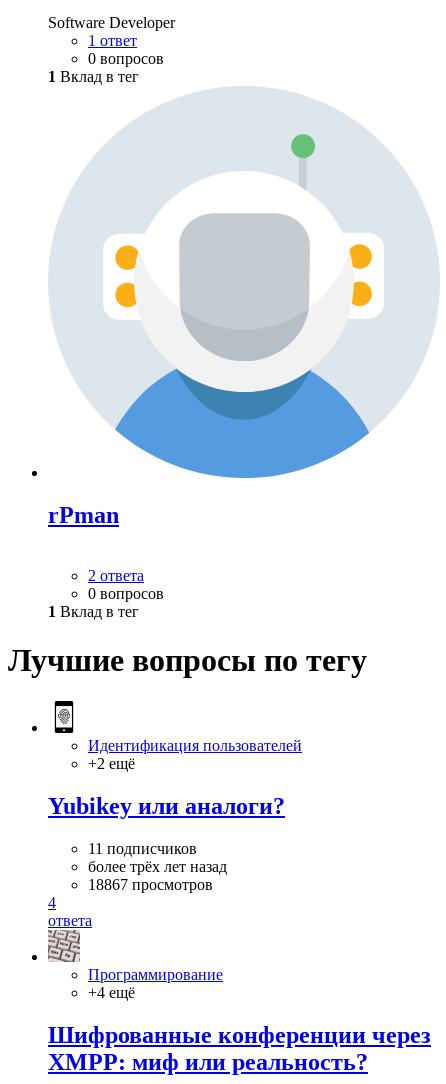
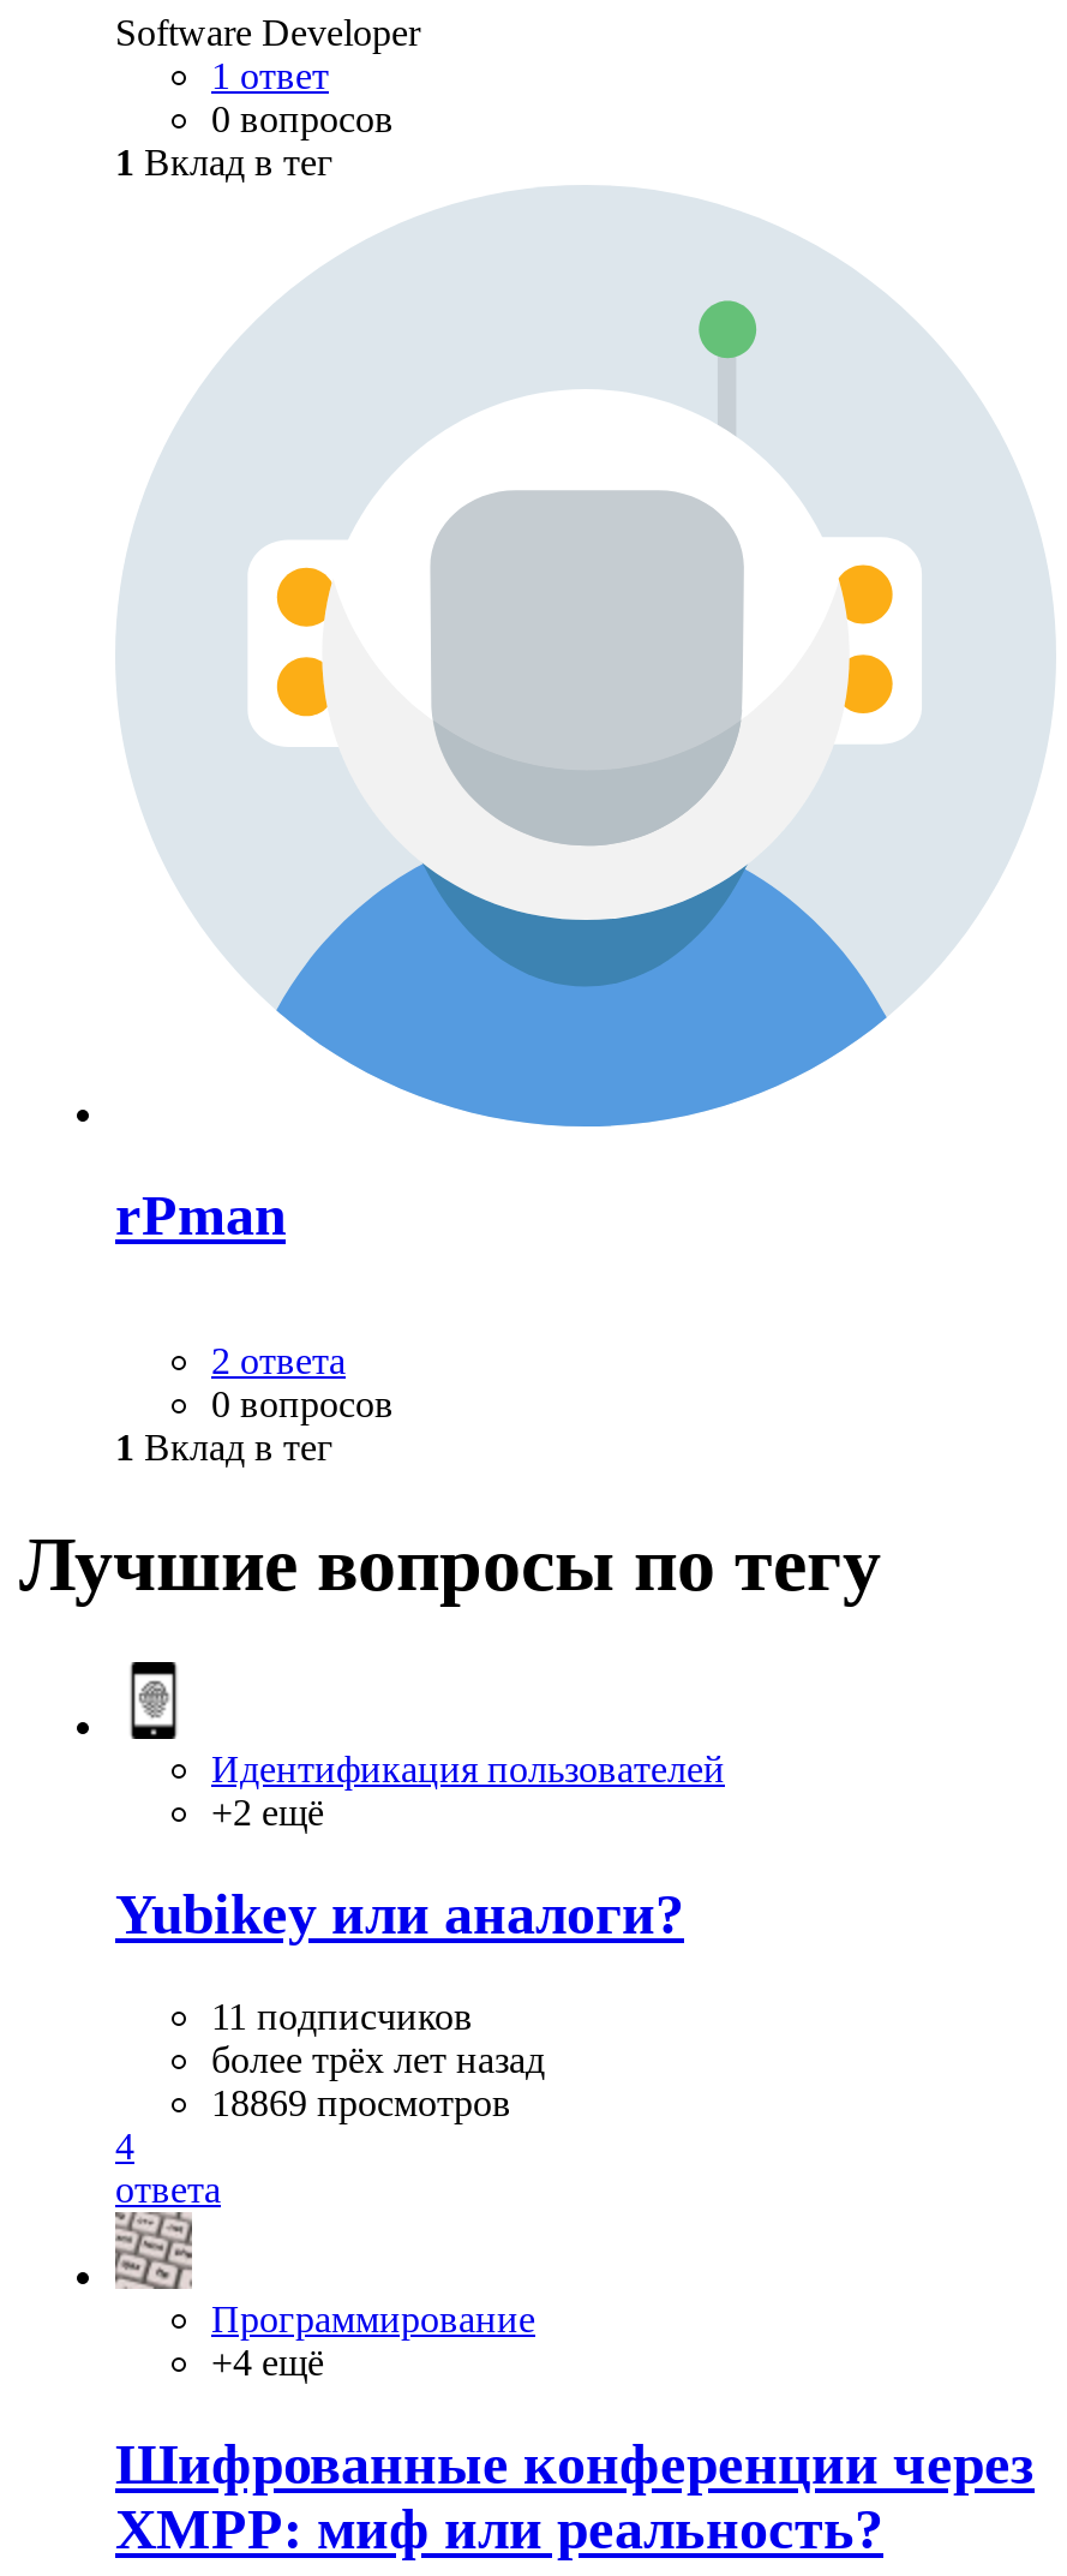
[88,876,213,893] 18867 просмотров -> [211,2082,511,2123] 18869 просмотров

